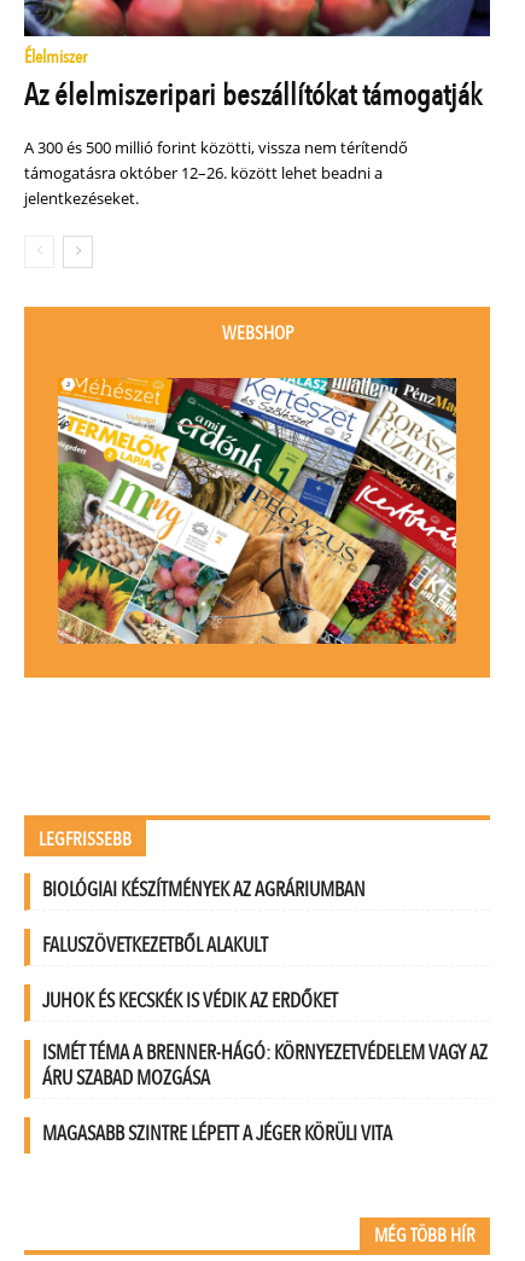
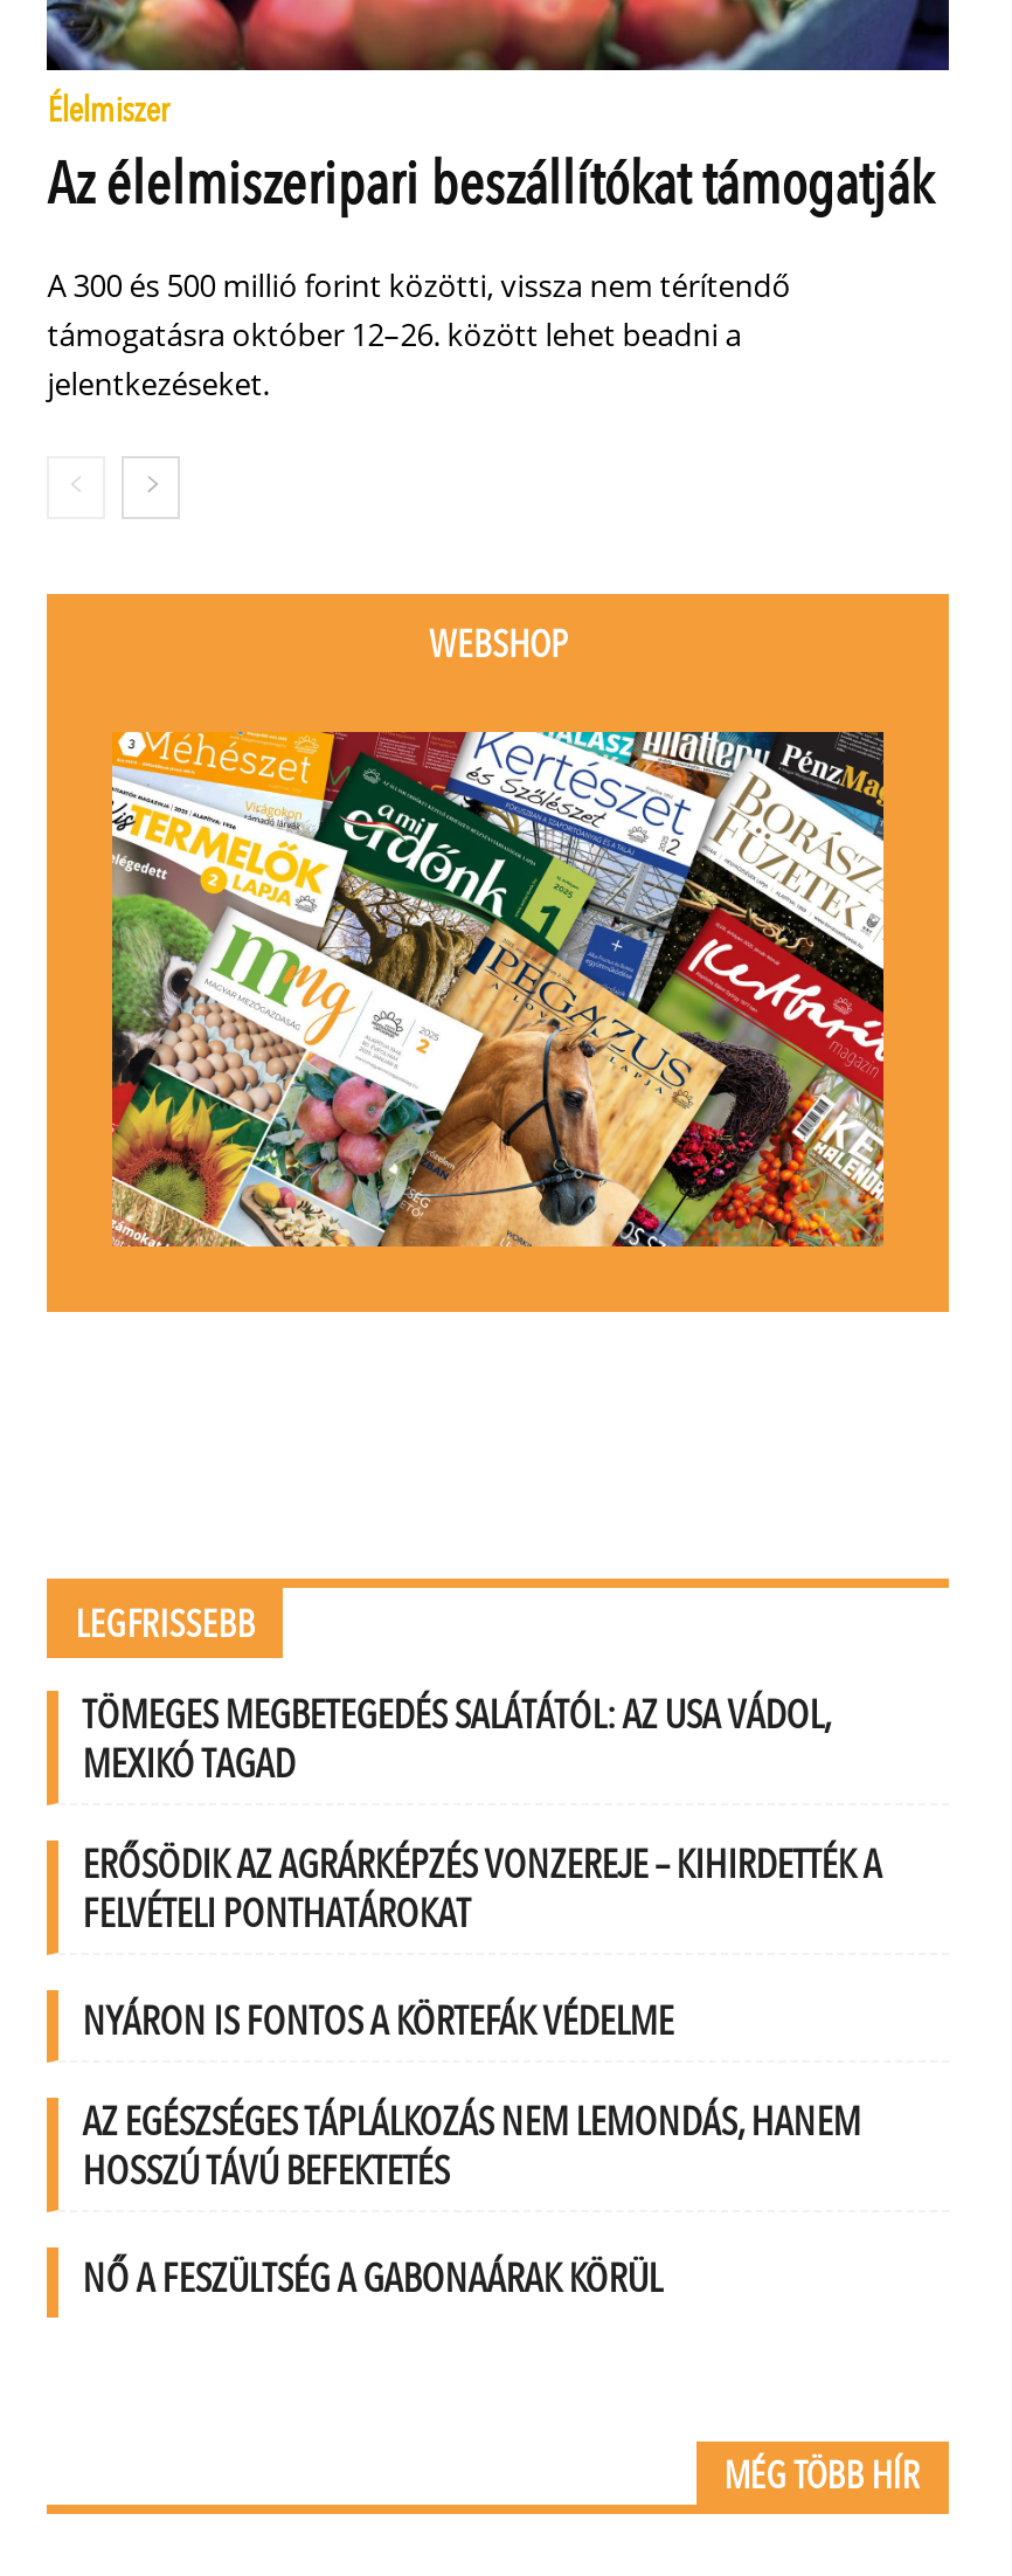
[42,876,366,903] BIOLÓGIAI KÉSZÍTMÉNYEK AZ AGRÁRIUMBAN -> [82,1688,830,1791] TÖMEGES MEGBETEGEDÉS SALÁTÁTÓL: AZ USA VÁDOL, | MEXIKÓ TAGAD
[42,931,268,959] FALUSZÖVETKEZETBŐL ALAKULT -> [82,1838,882,1941] ERŐSÖDIK AZ AGRÁRKÉPZÉS VONZEREJE – KIHIRDETTÉK A | FELVÉTELI PONTHATÁROKAT
[42,987,338,1015] JUHOK ÉS KECSKÉK IS VÉDIK AZ ERDŐKET -> [82,1995,674,2049] NYÁRON IS FONTOS A KÖRTEFÁK VÉDELME
[42,1039,488,1092] ISMÉT TÉMA A BRENNER-HÁGÓ: KÖRNYEZETVÉDELEM VAGY AZ | ÁRU SZABAD MOZGÁSA -> [82,2095,861,2198] AZ EGÉSZSÉGES TÁPLÁLKOZÁS NEM LEMONDÁS, HANEM | HOSSZÚ TÁVÚ BEFEKTETÉS
[42,1120,392,1147] MAGASABB SZINTRE LÉPETT A JÉGER KÖRÜLI VITA -> [82,2252,662,2306] NŐ A FESZÜLTSÉG A GABONAÁRAK KÖRÜL

